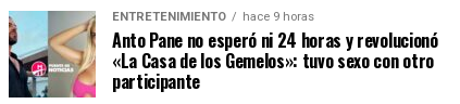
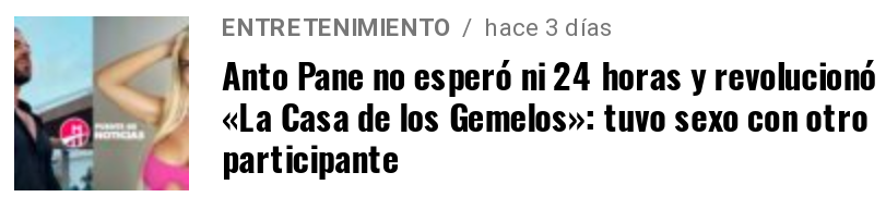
[112,10,314,24] ENTRETENIMIENTO hace 9 horas -> [222,14,613,43] ENTRETENIMIENTO hace 3 días

